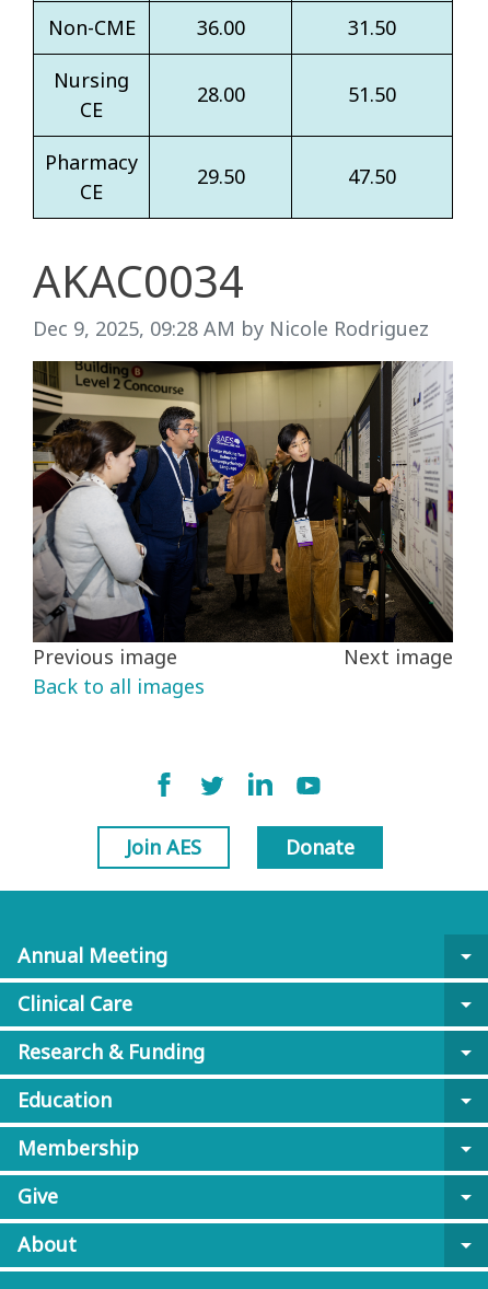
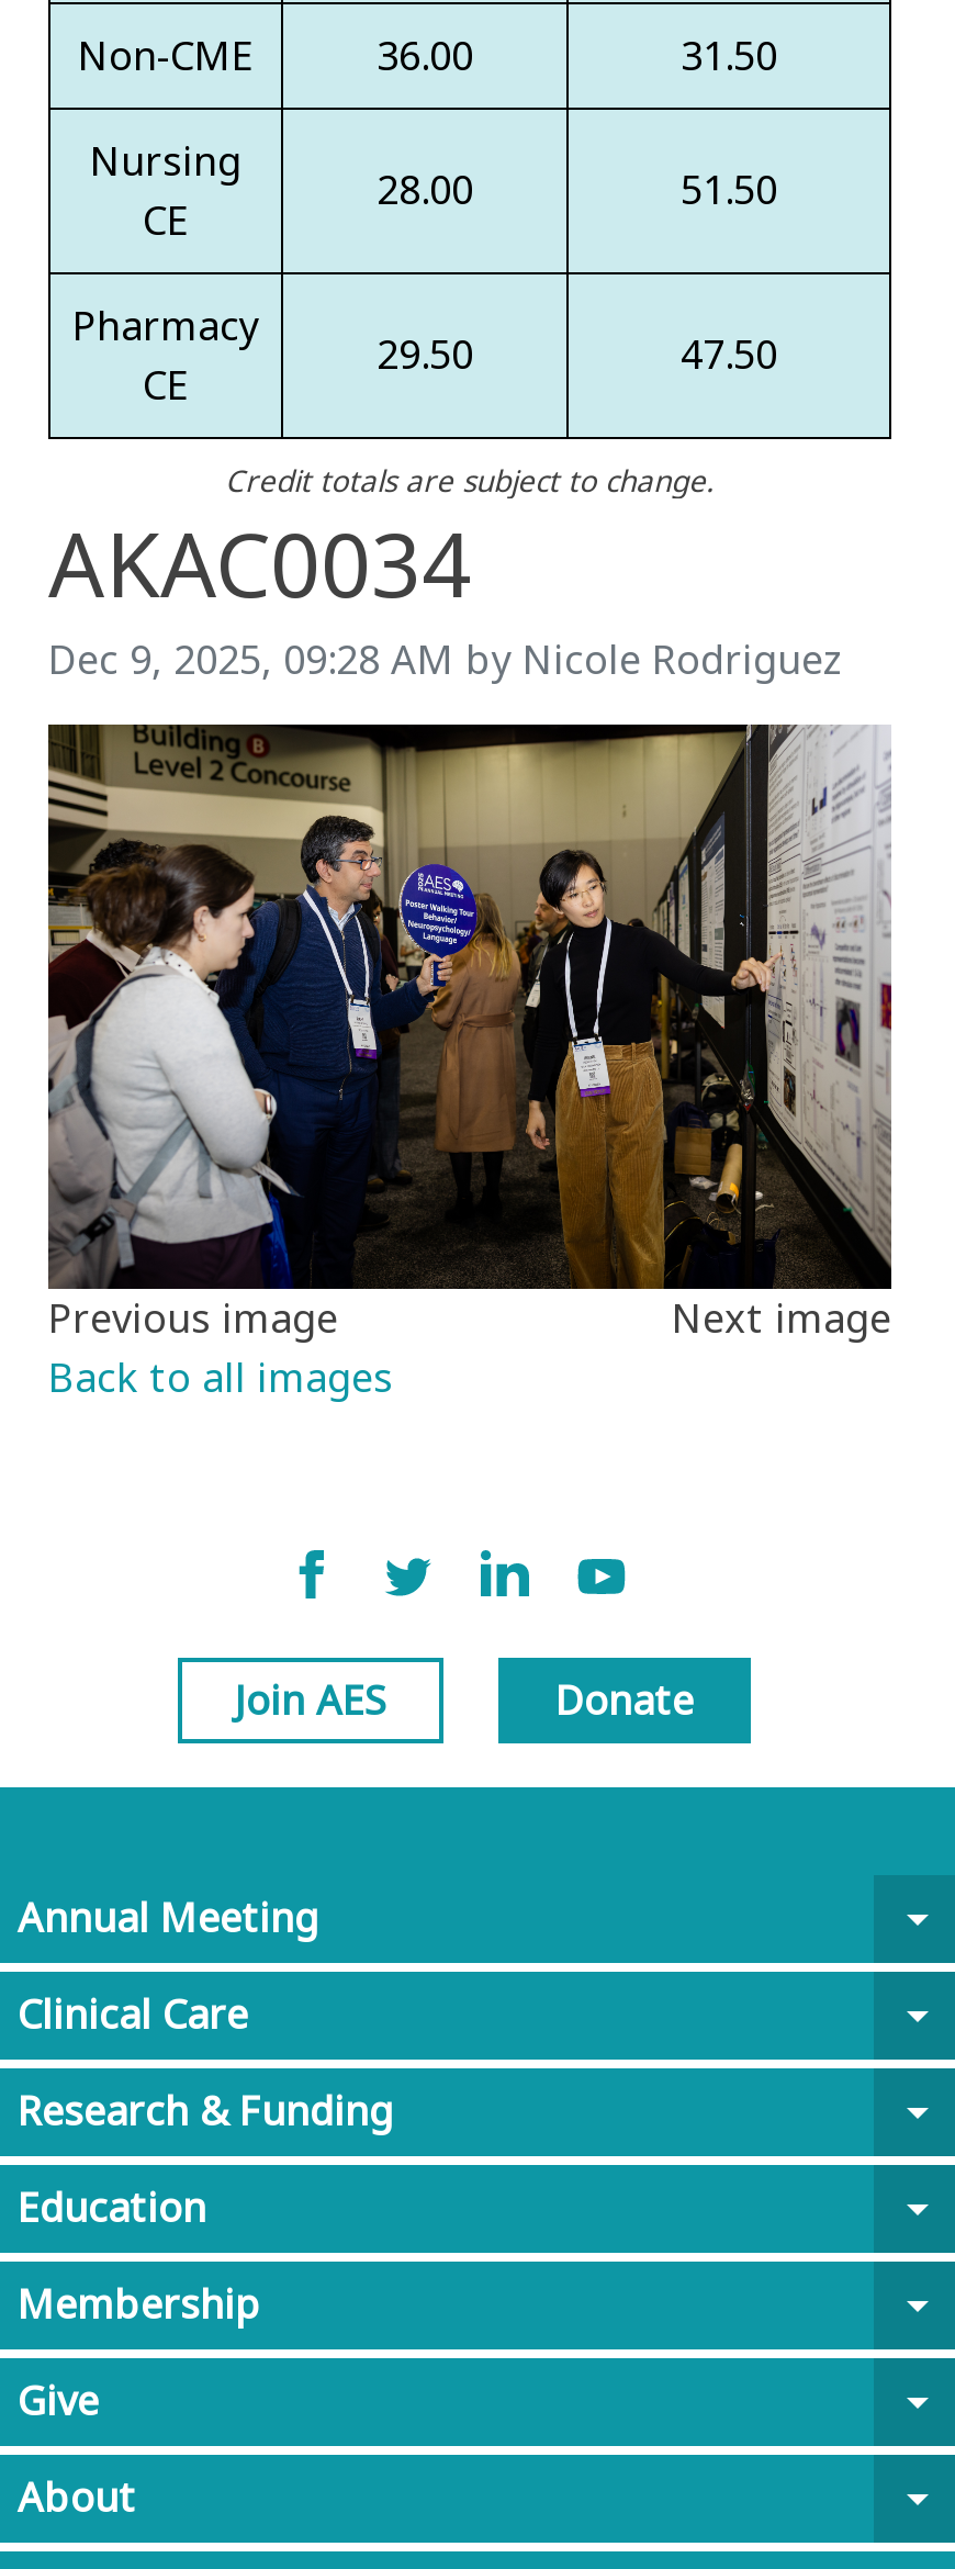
none -> [225,461,715,500] Credit totals are subject to change.

